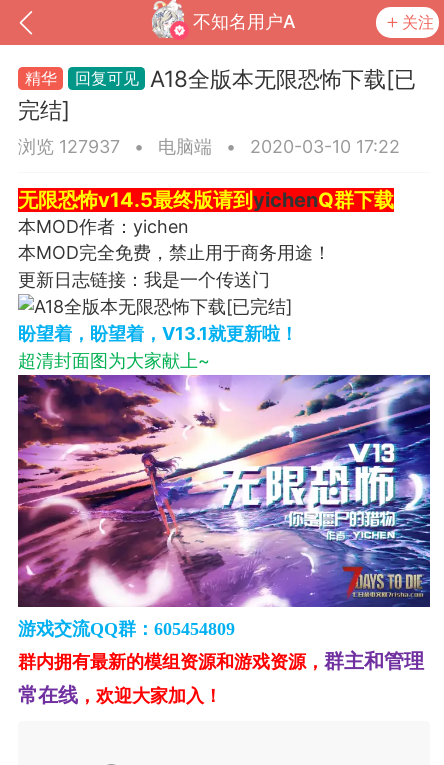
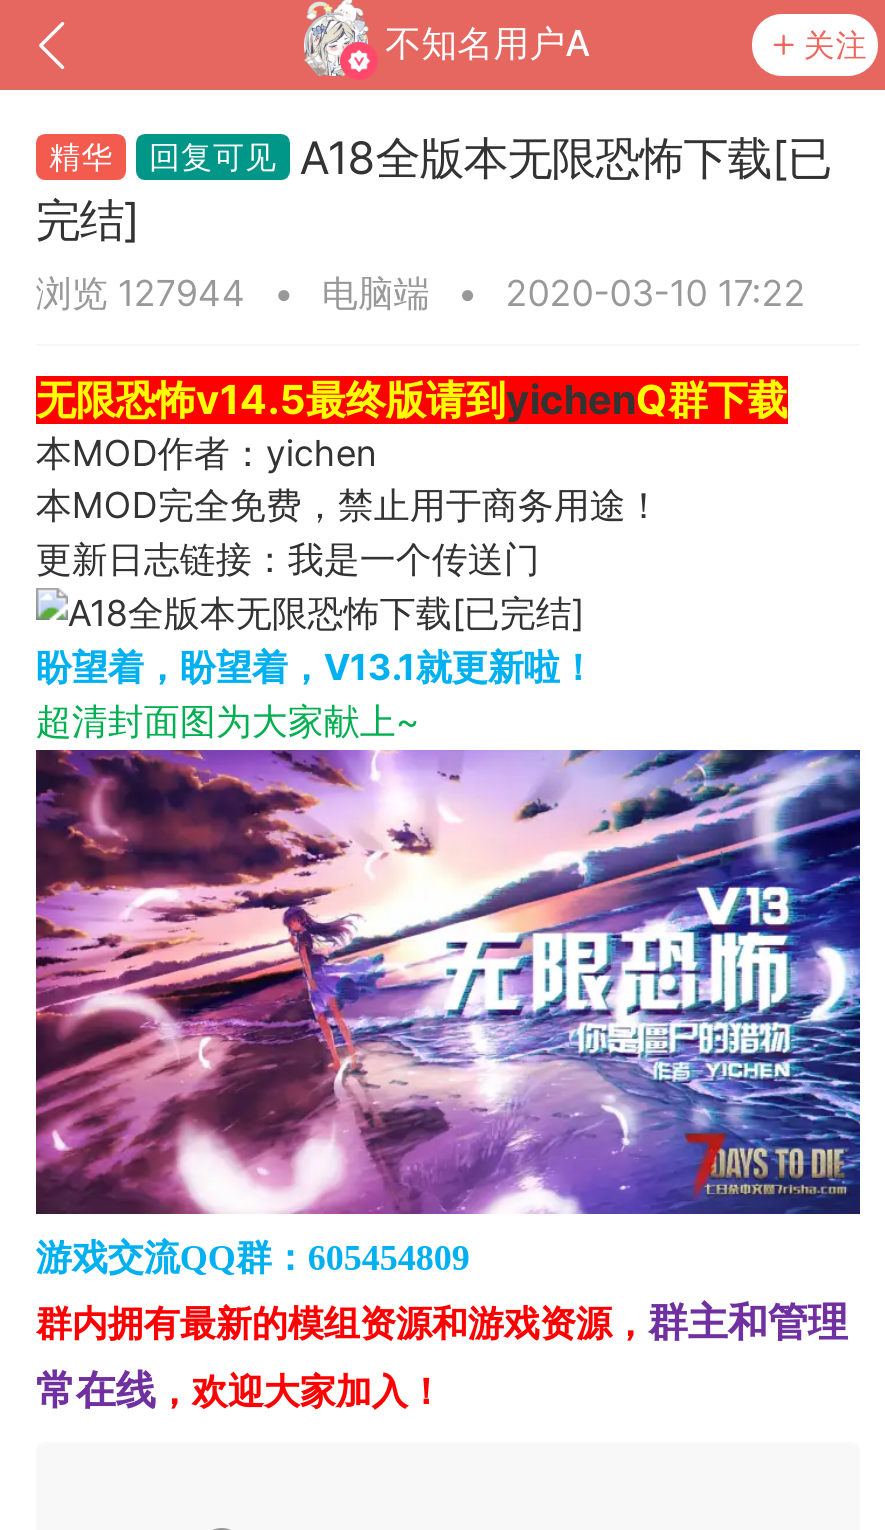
[18,136,120,157] 浏览 127937 -> [36,271,246,313] 浏览 127944

